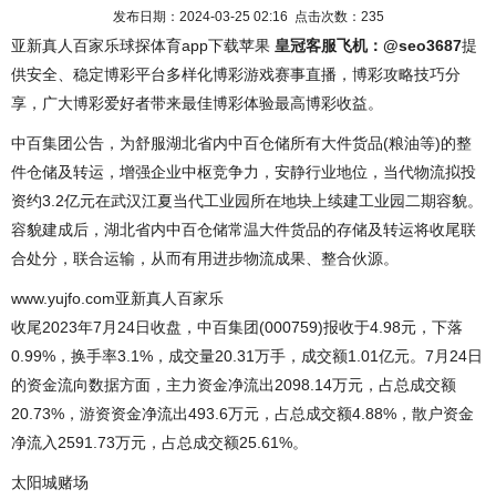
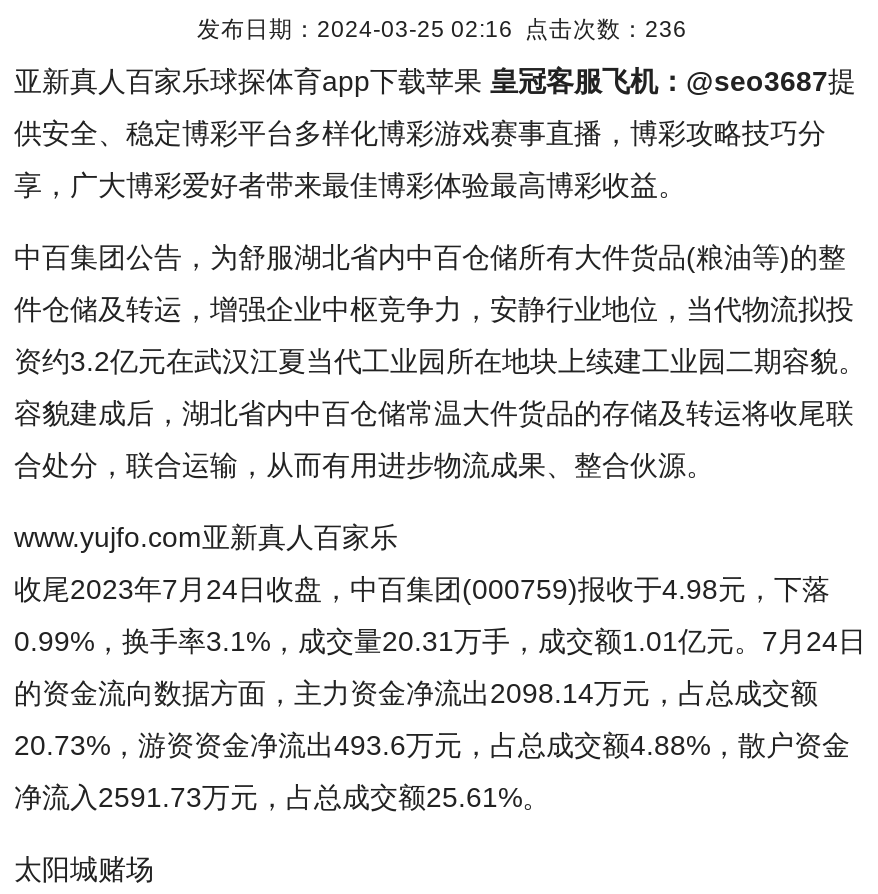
[112,9,384,23] 发布日期：2024-03-25 02:16 点击次数：235 -> [197,15,687,41] 发布日期：2024-03-25 02:16 点击次数：236

